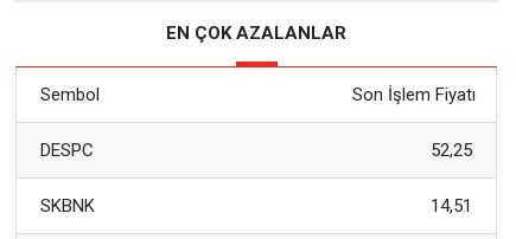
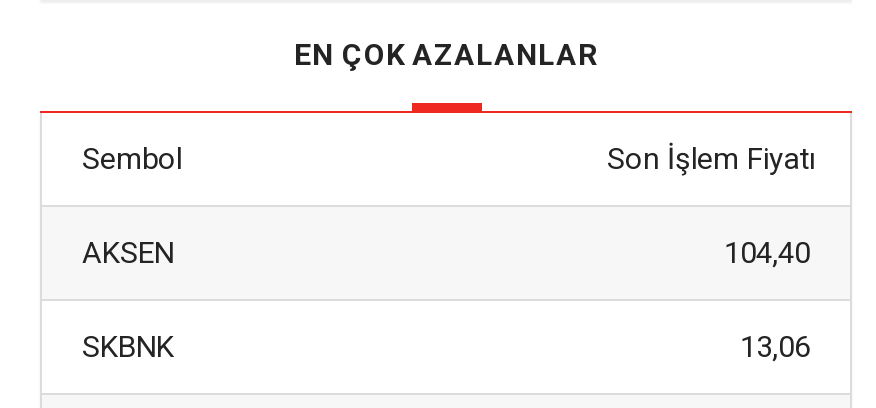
[40,140,472,161] DESPC | 52,25 -> [82,235,810,271] AKSEN | 104,40
[431,195,472,217] 14,51 -> [740,329,810,365] 13,06

